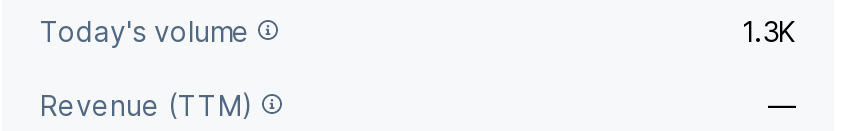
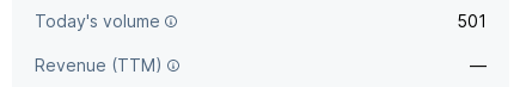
[742,13,796,47] 1.3K -> [457,11,487,31] 501

